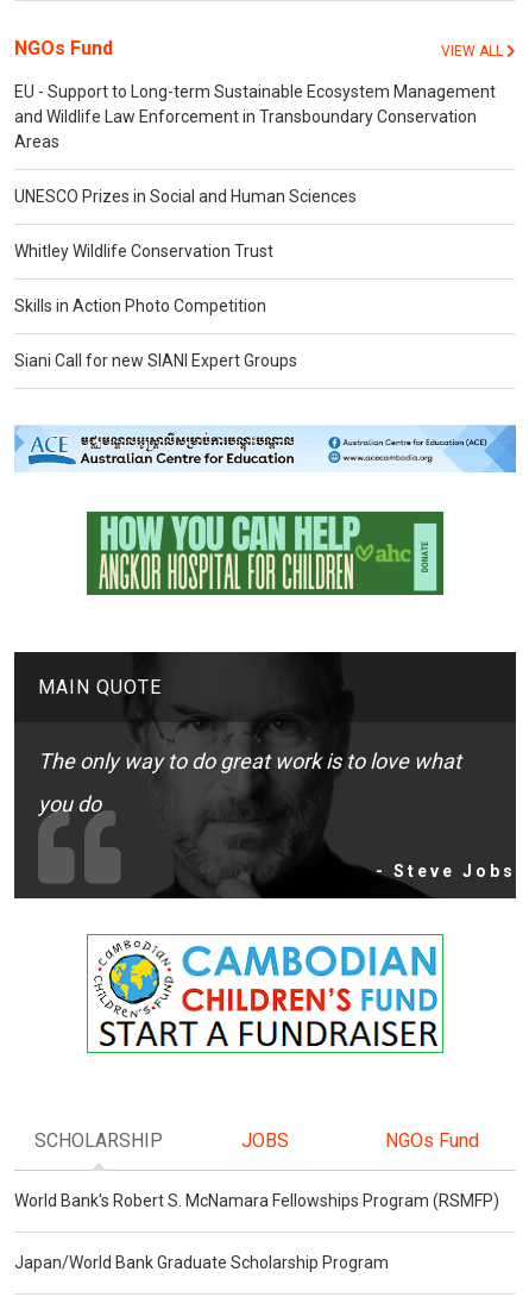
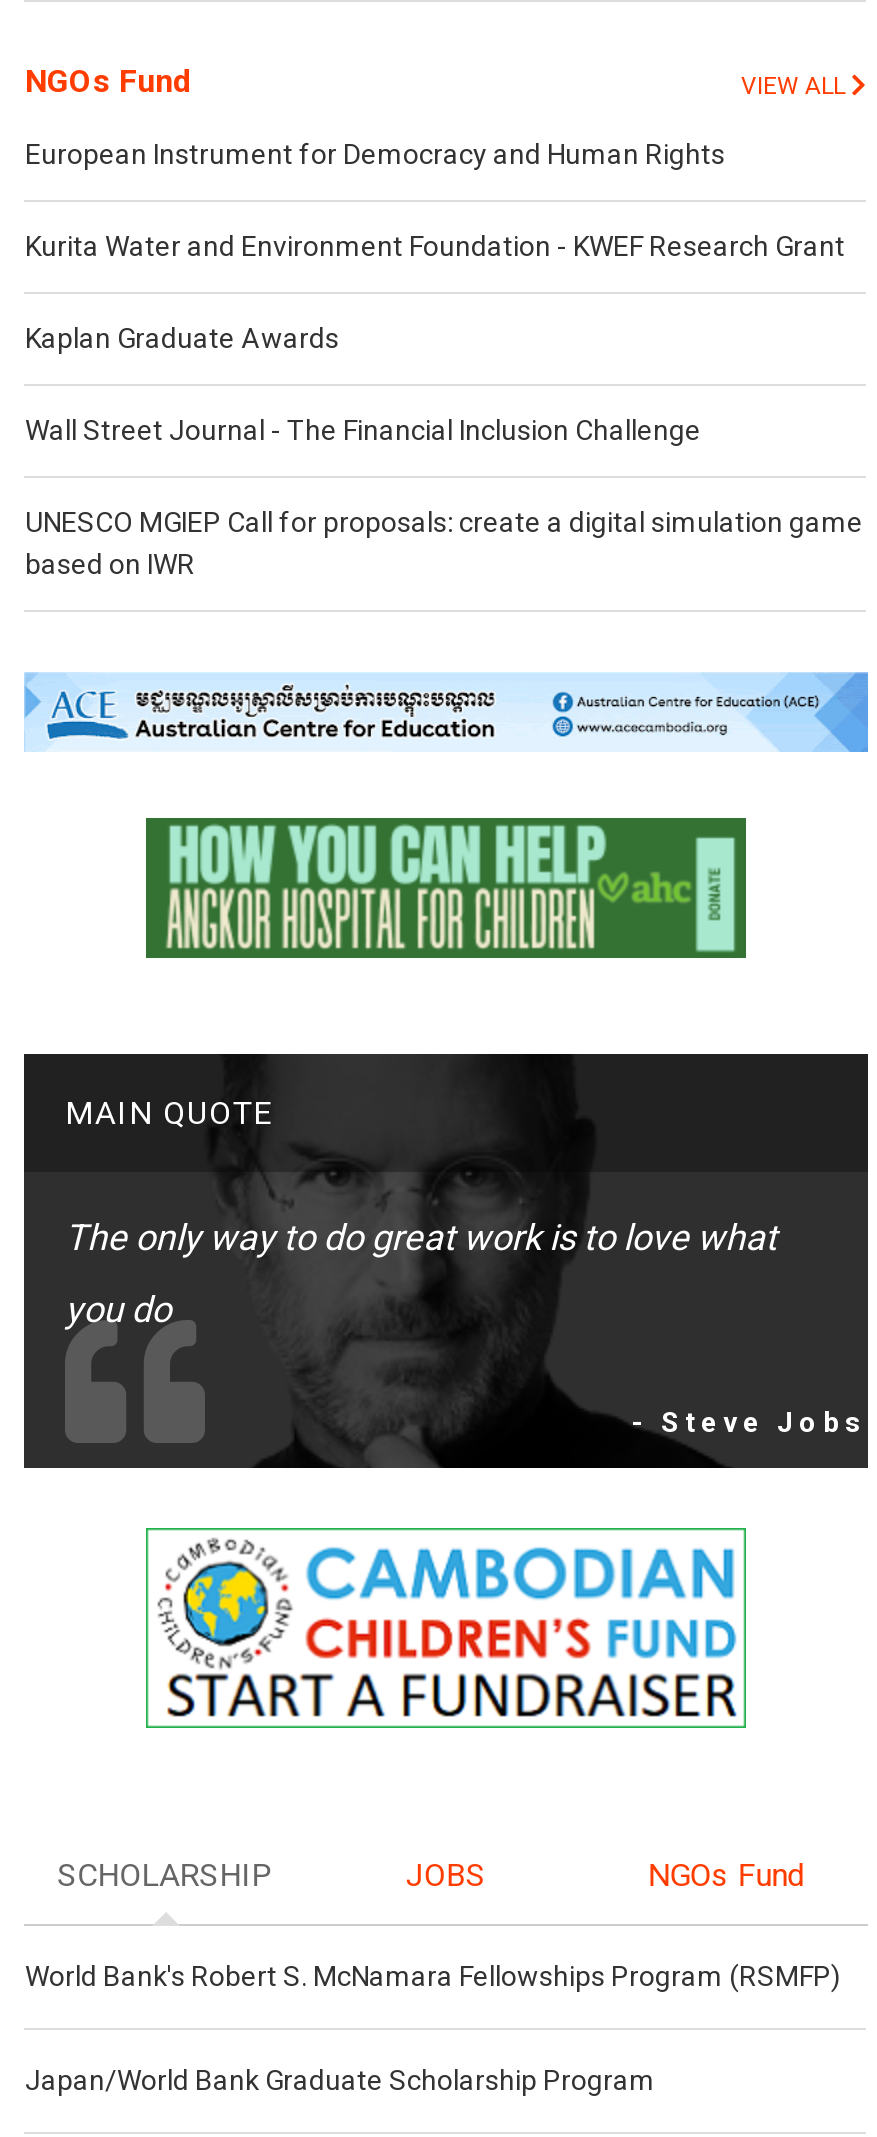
[15,82,496,151] EU - Support to Long-term Sustainable Ecosystem Management | and Wildlife Law Enforcement in Transboundary Conservation | Areas -> [25,137,725,169] European Instrument for Democracy and Human Rights
[15,186,357,205] UNESCO Prizes in Social and Human Sciences -> [25,229,845,261] Kurita Water and Environment Foundation - KWEF Research Grant
[15,241,274,260] Whitley Wildlife Conservation Trust -> [25,321,339,353] Kaplan Graduate Awards
[15,296,267,315] Skills in Action Photo Competition -> [25,413,701,445] Wall Street Journal - The Financial Inclusion Challenge
[15,351,298,370] Siani Call for new SIANI Expert Groups -> [25,505,863,579] UNESCO MGIEP Call for proposals: create a digital simulation game | based on IWR

